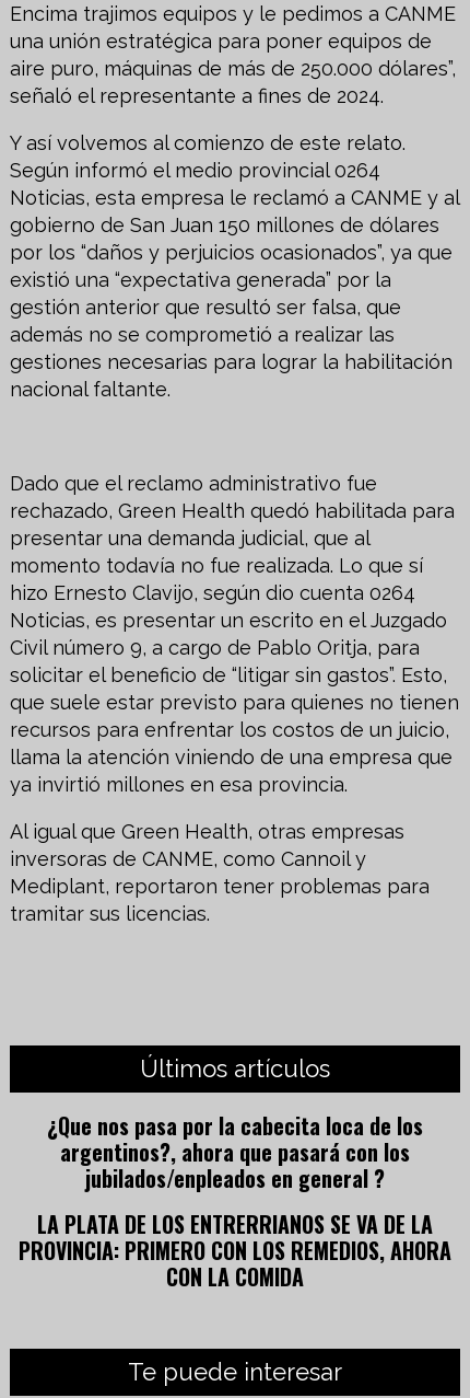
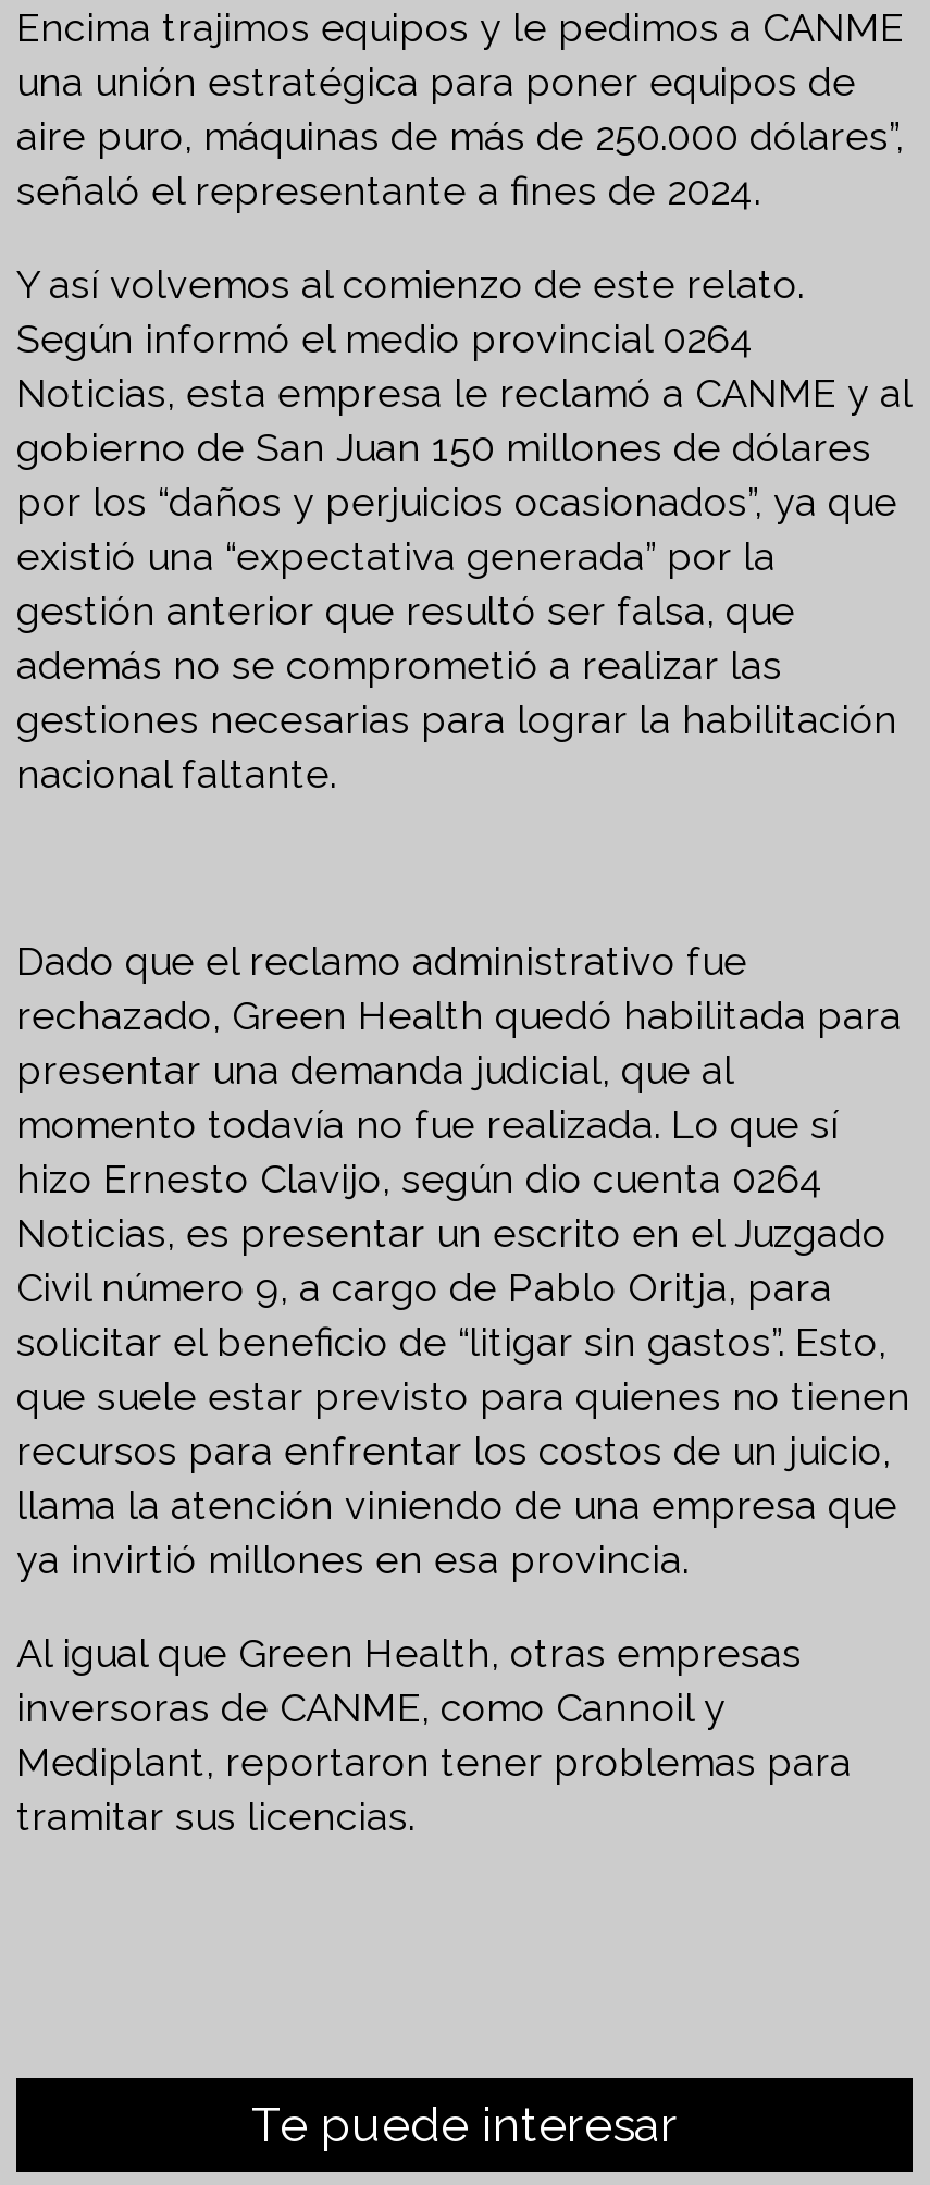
[19,1054,451,1293] Últimos artículos | ¿Que nos pasa por la cabecita loca de los | argentinos?, ahora que pasará con los | jubilados/enpleados en general ? | LA PLATA DE LOS ENTRERRIANOS SE VA DE LA | PROVINCIA: PRIMERO CON LOS REMEDIOS, AHORA | CON LA COMIDA -> none

